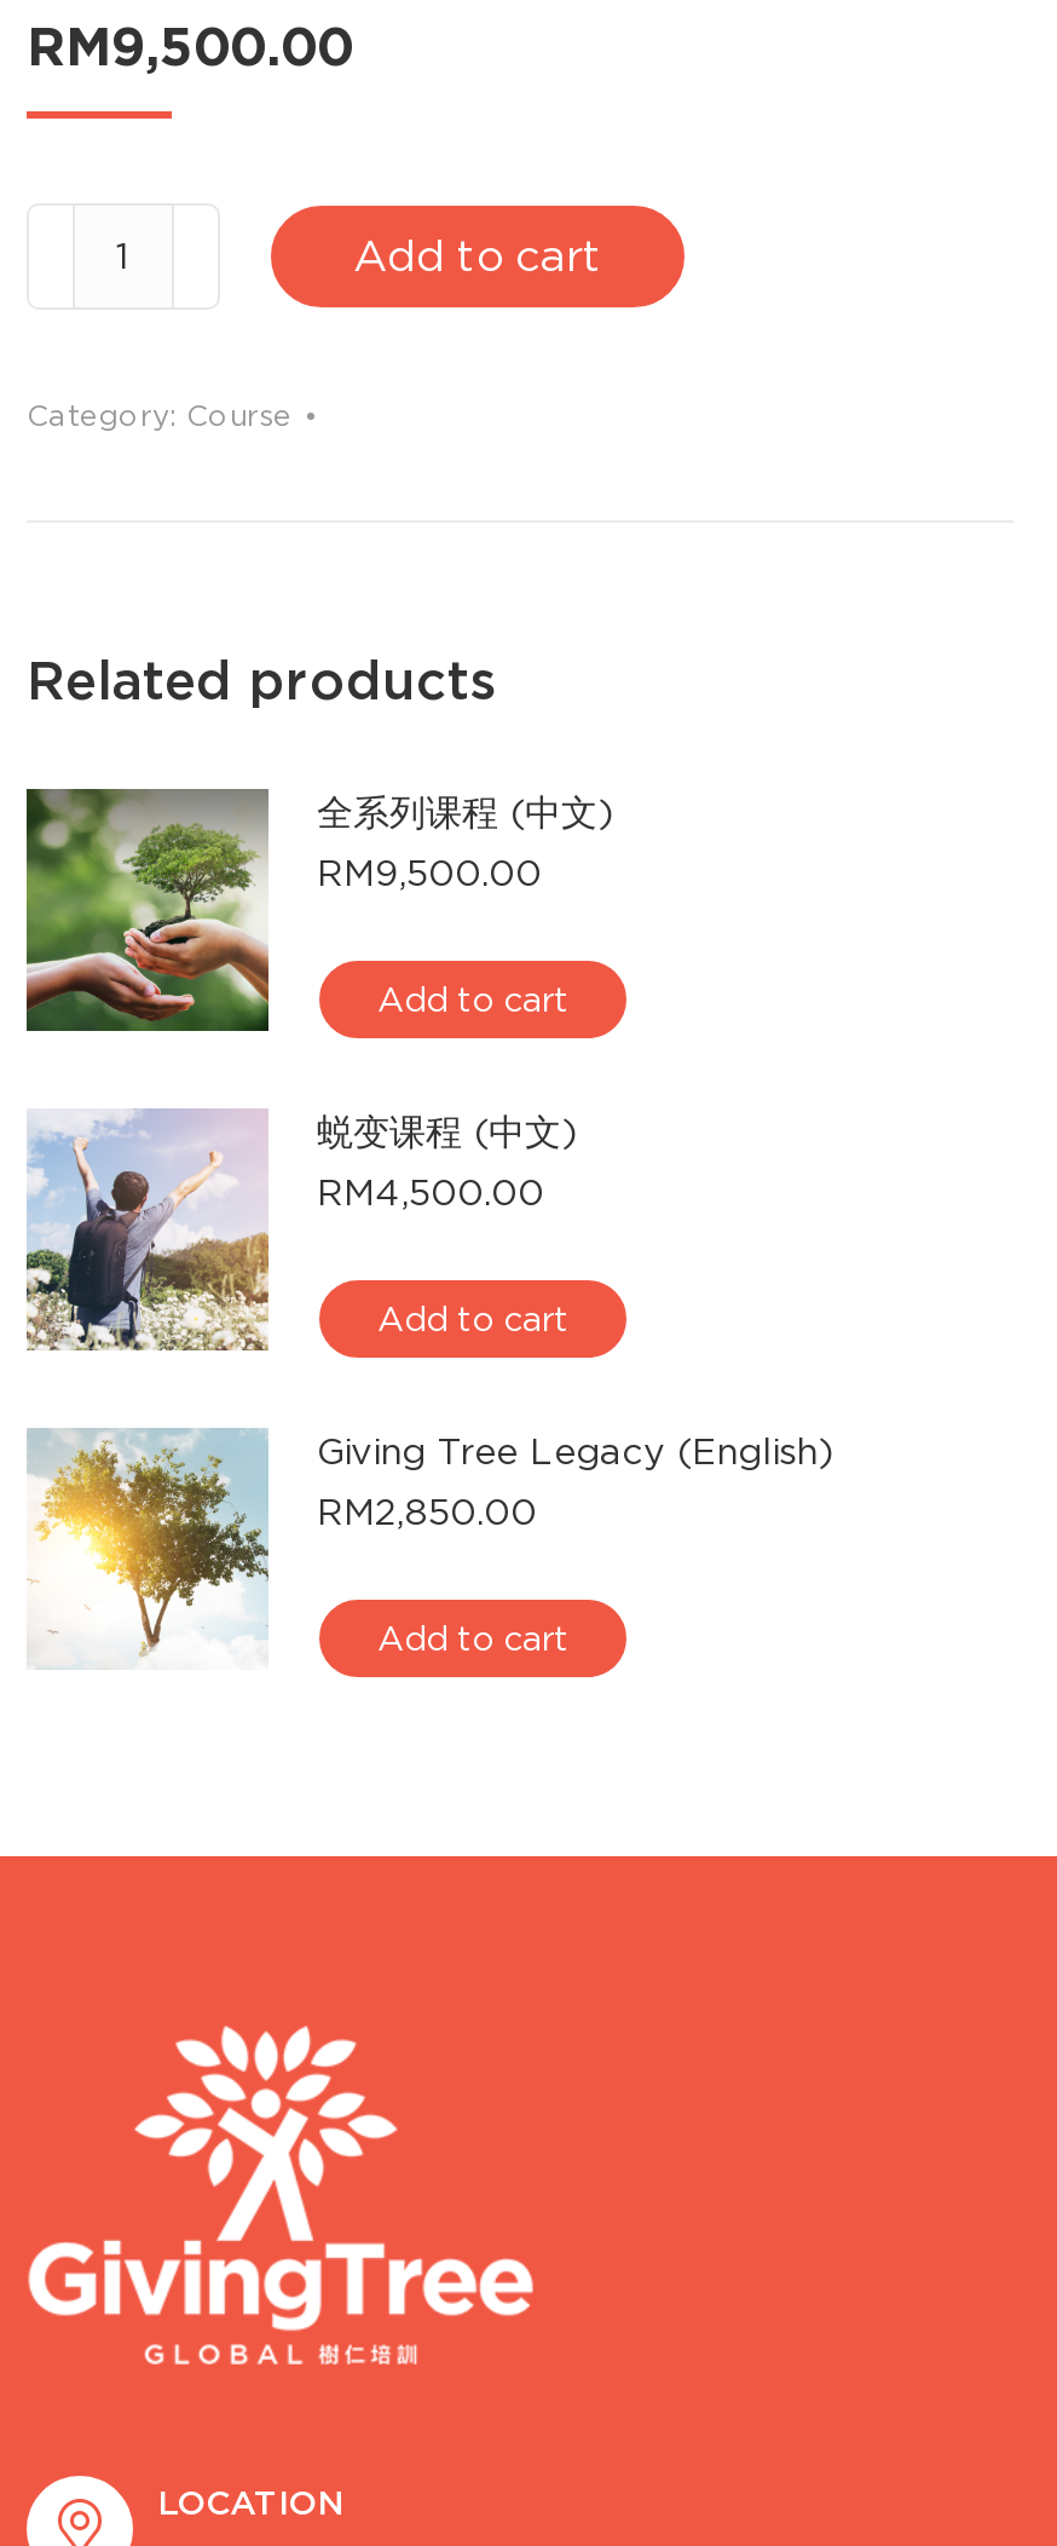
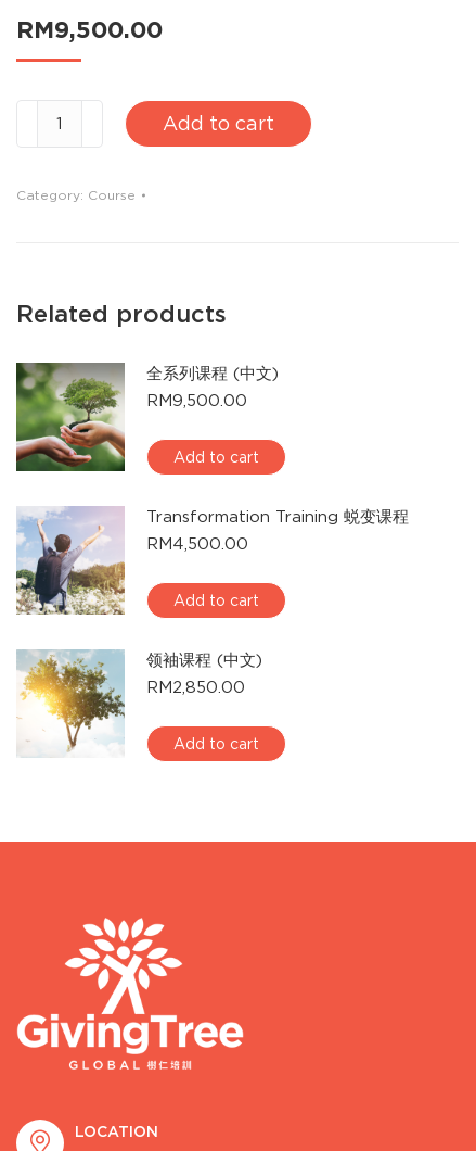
[317,1111,576,1154] 蜕变课程 (中文) -> [146,507,409,527] Transformation Training 蜕变课程
[317,1430,832,1474] Giving Tree Legacy (English) -> [146,650,262,670] 领袖课程 (中文)

